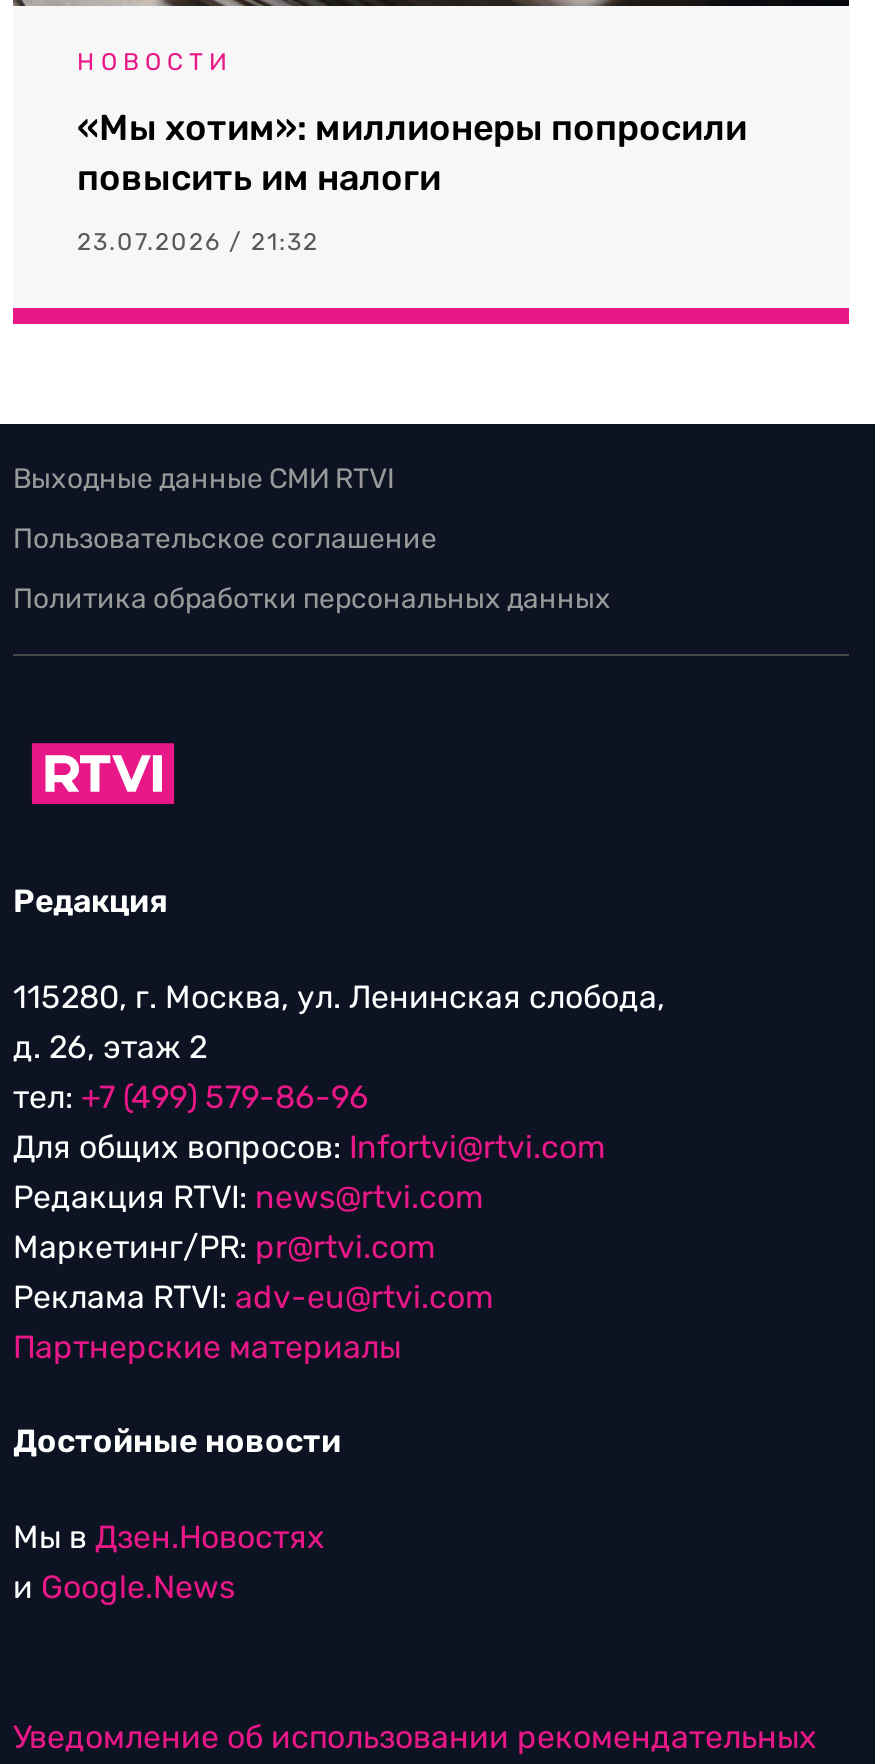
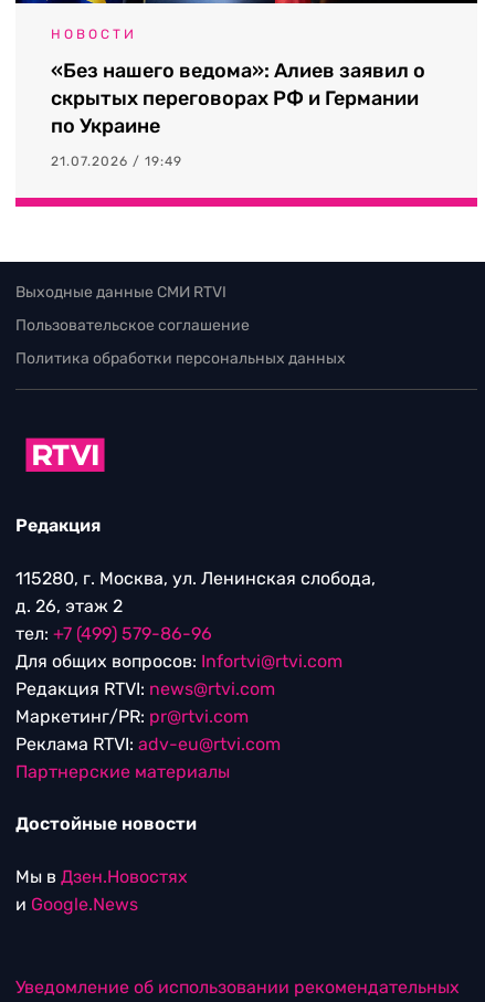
[77,106,747,200] «Мы хотим»: миллионеры попросили | повысить им налоги -> [51,59,425,138] «Без нашего ведома»: Алиев заявил о | скрытых переговорах РФ и Германии | по Украине
[77,228,319,256] 23.07.2026 / 21:32 -> [51,154,182,169] 21.07.2026 / 19:49

